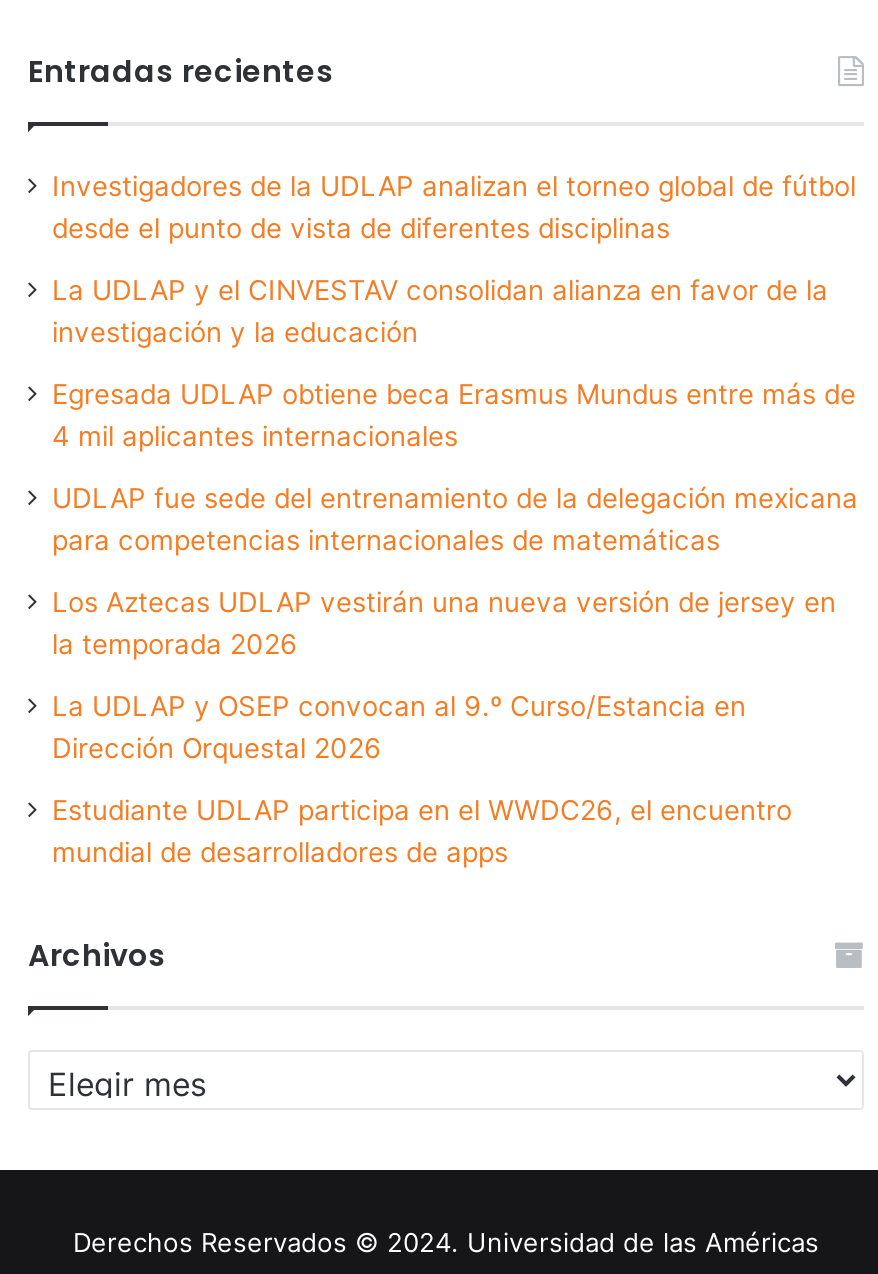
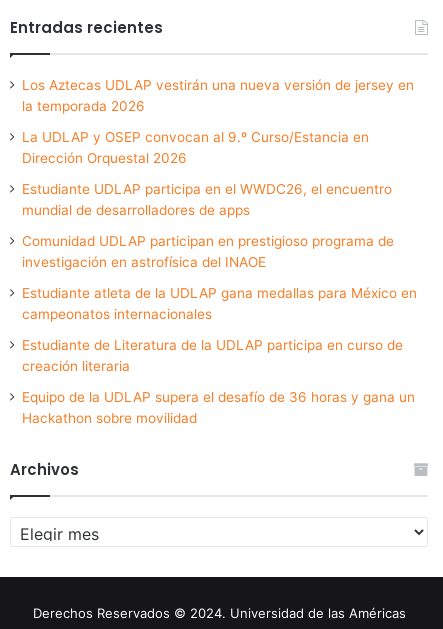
[52,170,858,556] Investigadores de la UDLAP analizan el torneo global de fútbol | desde el punto de vista de diferentes disciplinas | La UDLAP y el CINVESTAV consolidan alianza en favor de la | investigación y la educación | Egresada UDLAP obtiene beca Erasmus Mundus entre más de | 4 mil aplicantes internacionales | UDLAP fue sede del entrenamiento de la delegación mexicana | para competencias internacionales de matemáticas -> none
moved [52,586,836,868] -> [22,77,414,218]: Los Aztecas UDLAP vestirán una nueva versión de jersey en | la temporada 2026 | La UDLAP y OSEP convocan al 9.º Curso/Estancia en | Dirección Orquestal 2026 | Estudiante UDLAP participa en el WWDC26, el encuentro | mundial de desarrolladores de apps
none -> [22,233,417,426] Comunidad UDLAP participan en prestigioso programa de | investigación en astrofísica del INAOE | Estudiante atleta de la UDLAP gana medallas para México en | campeonatos internacionales | Estudiante de Literatura de la UDLAP participa en curso de | creación literaria | Equipo de la UDLAP supera el desafío de 36 horas y gana un | Hackathon sobre movilidad

